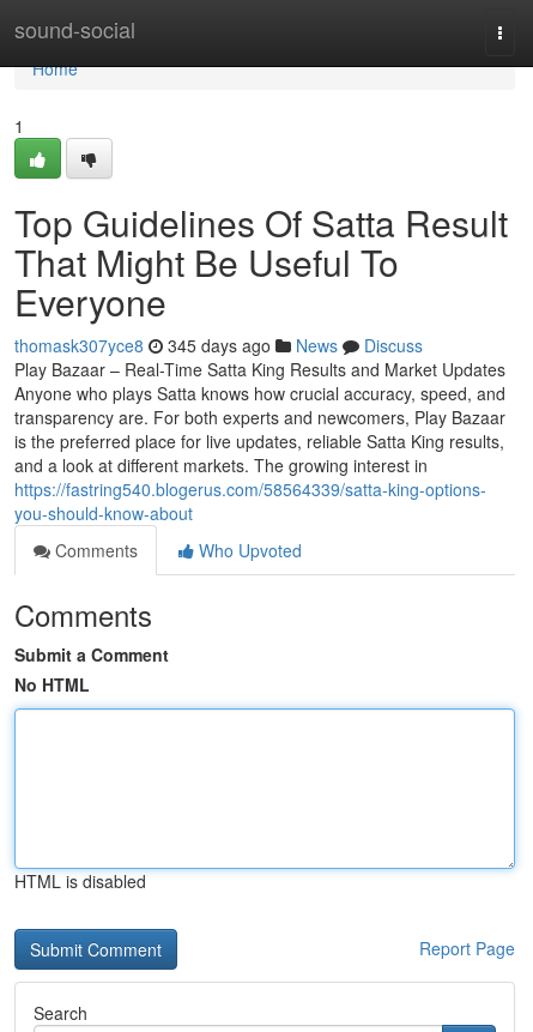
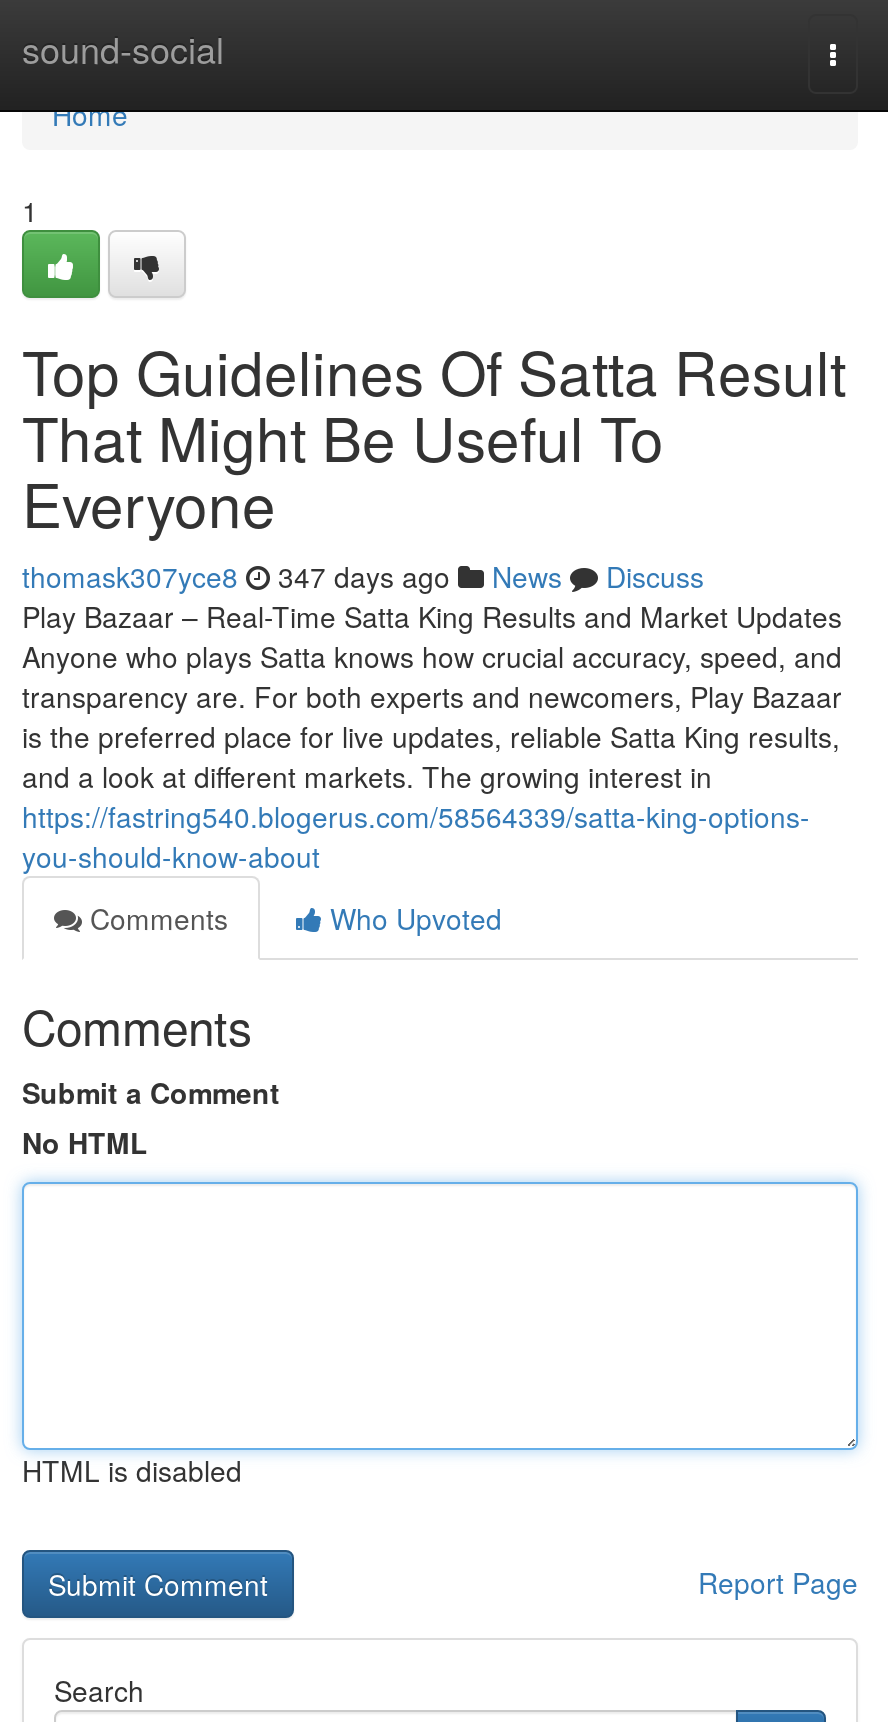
[14,333,423,357] thomask307yce8 345 days ago News Discuss -> [22,556,704,596] thomask307yce8 347 days ago News Discuss

